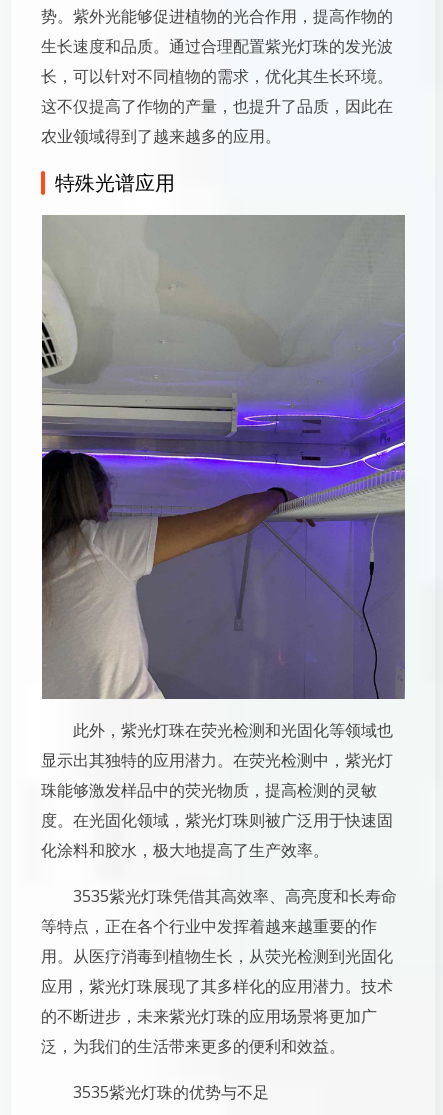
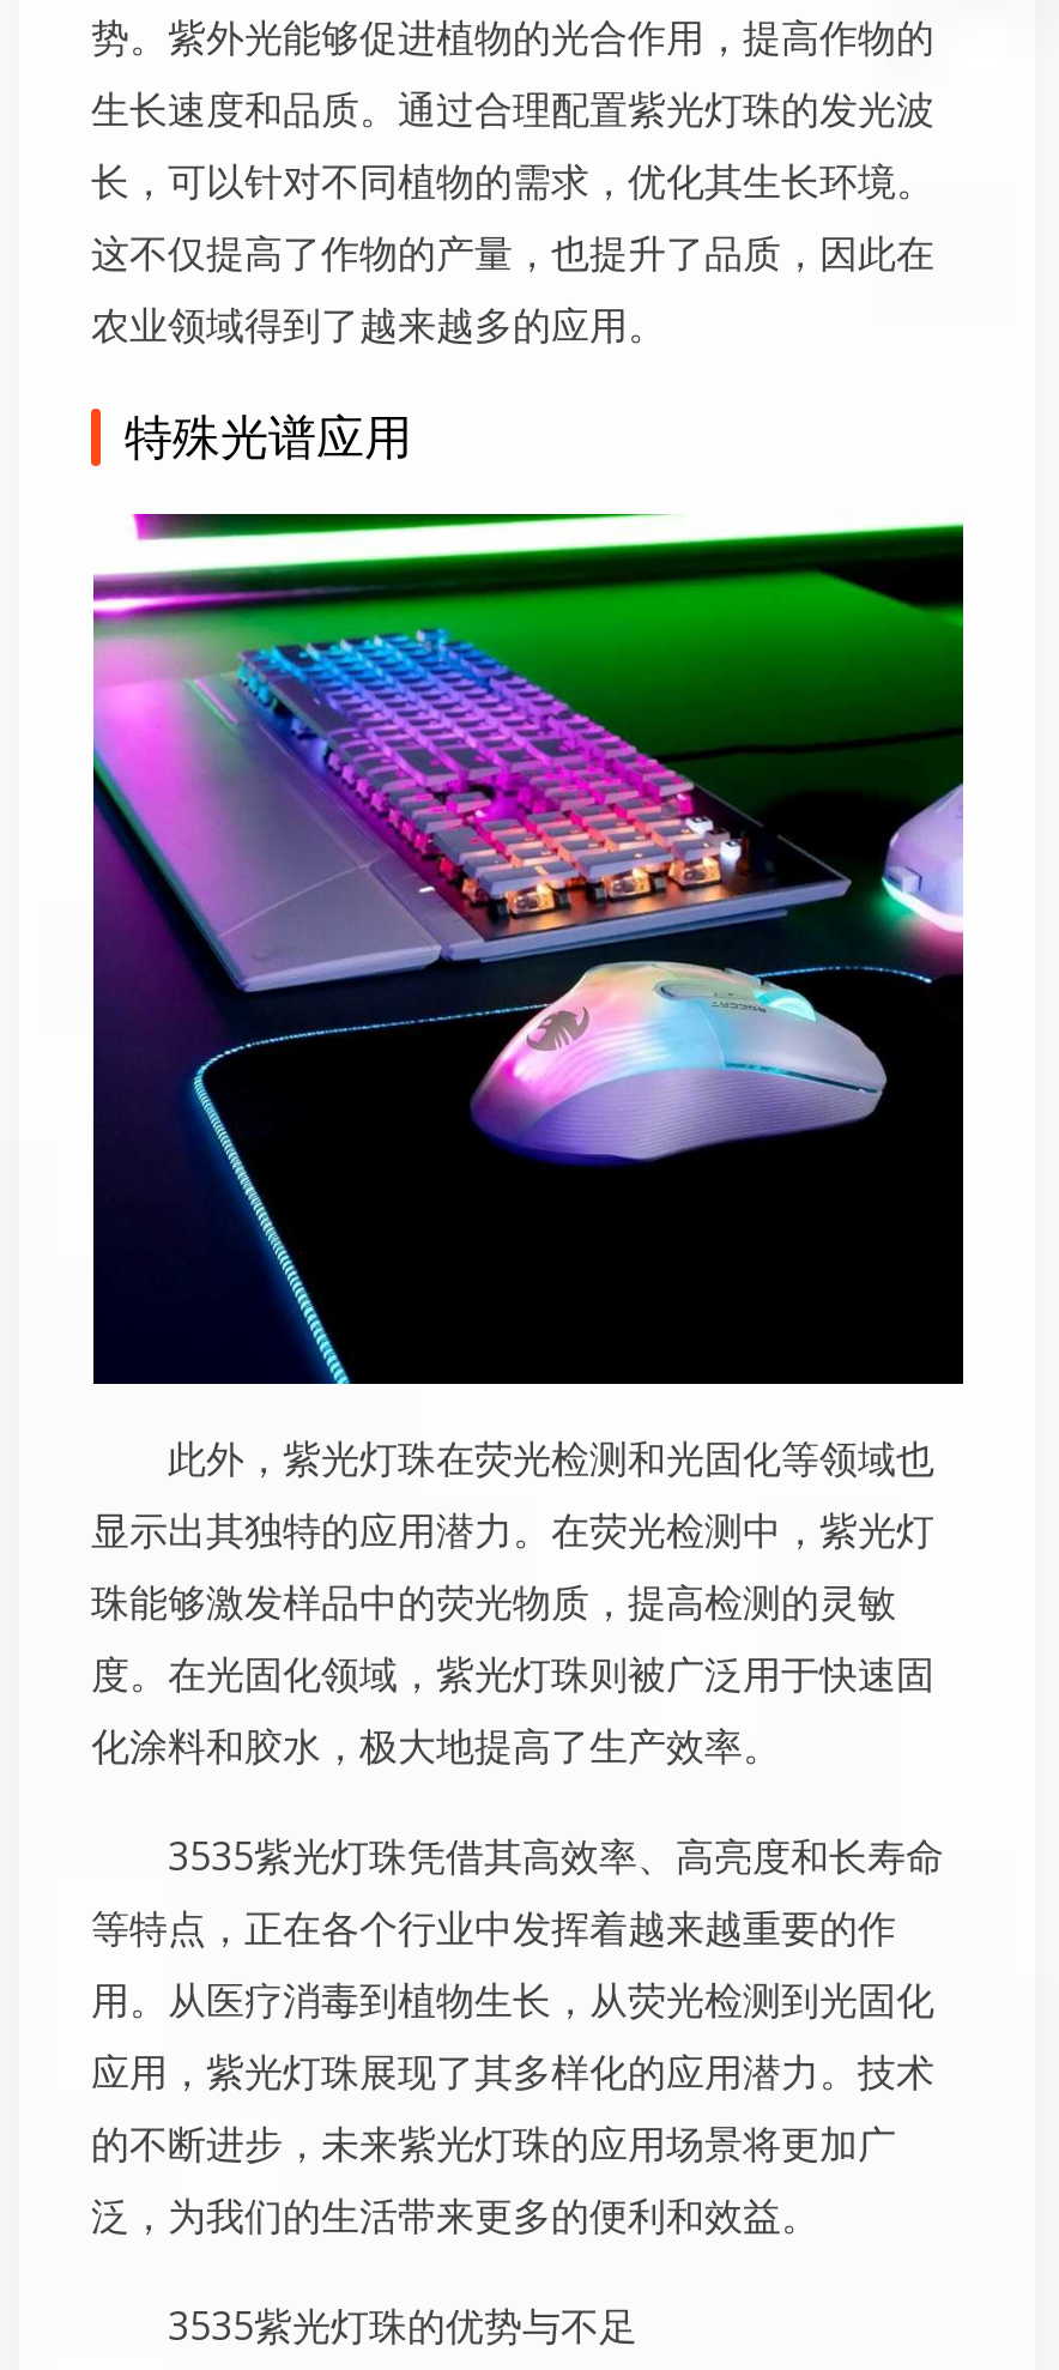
[41,214,406,700] [image] -> [91,512,966,1386] [image]

